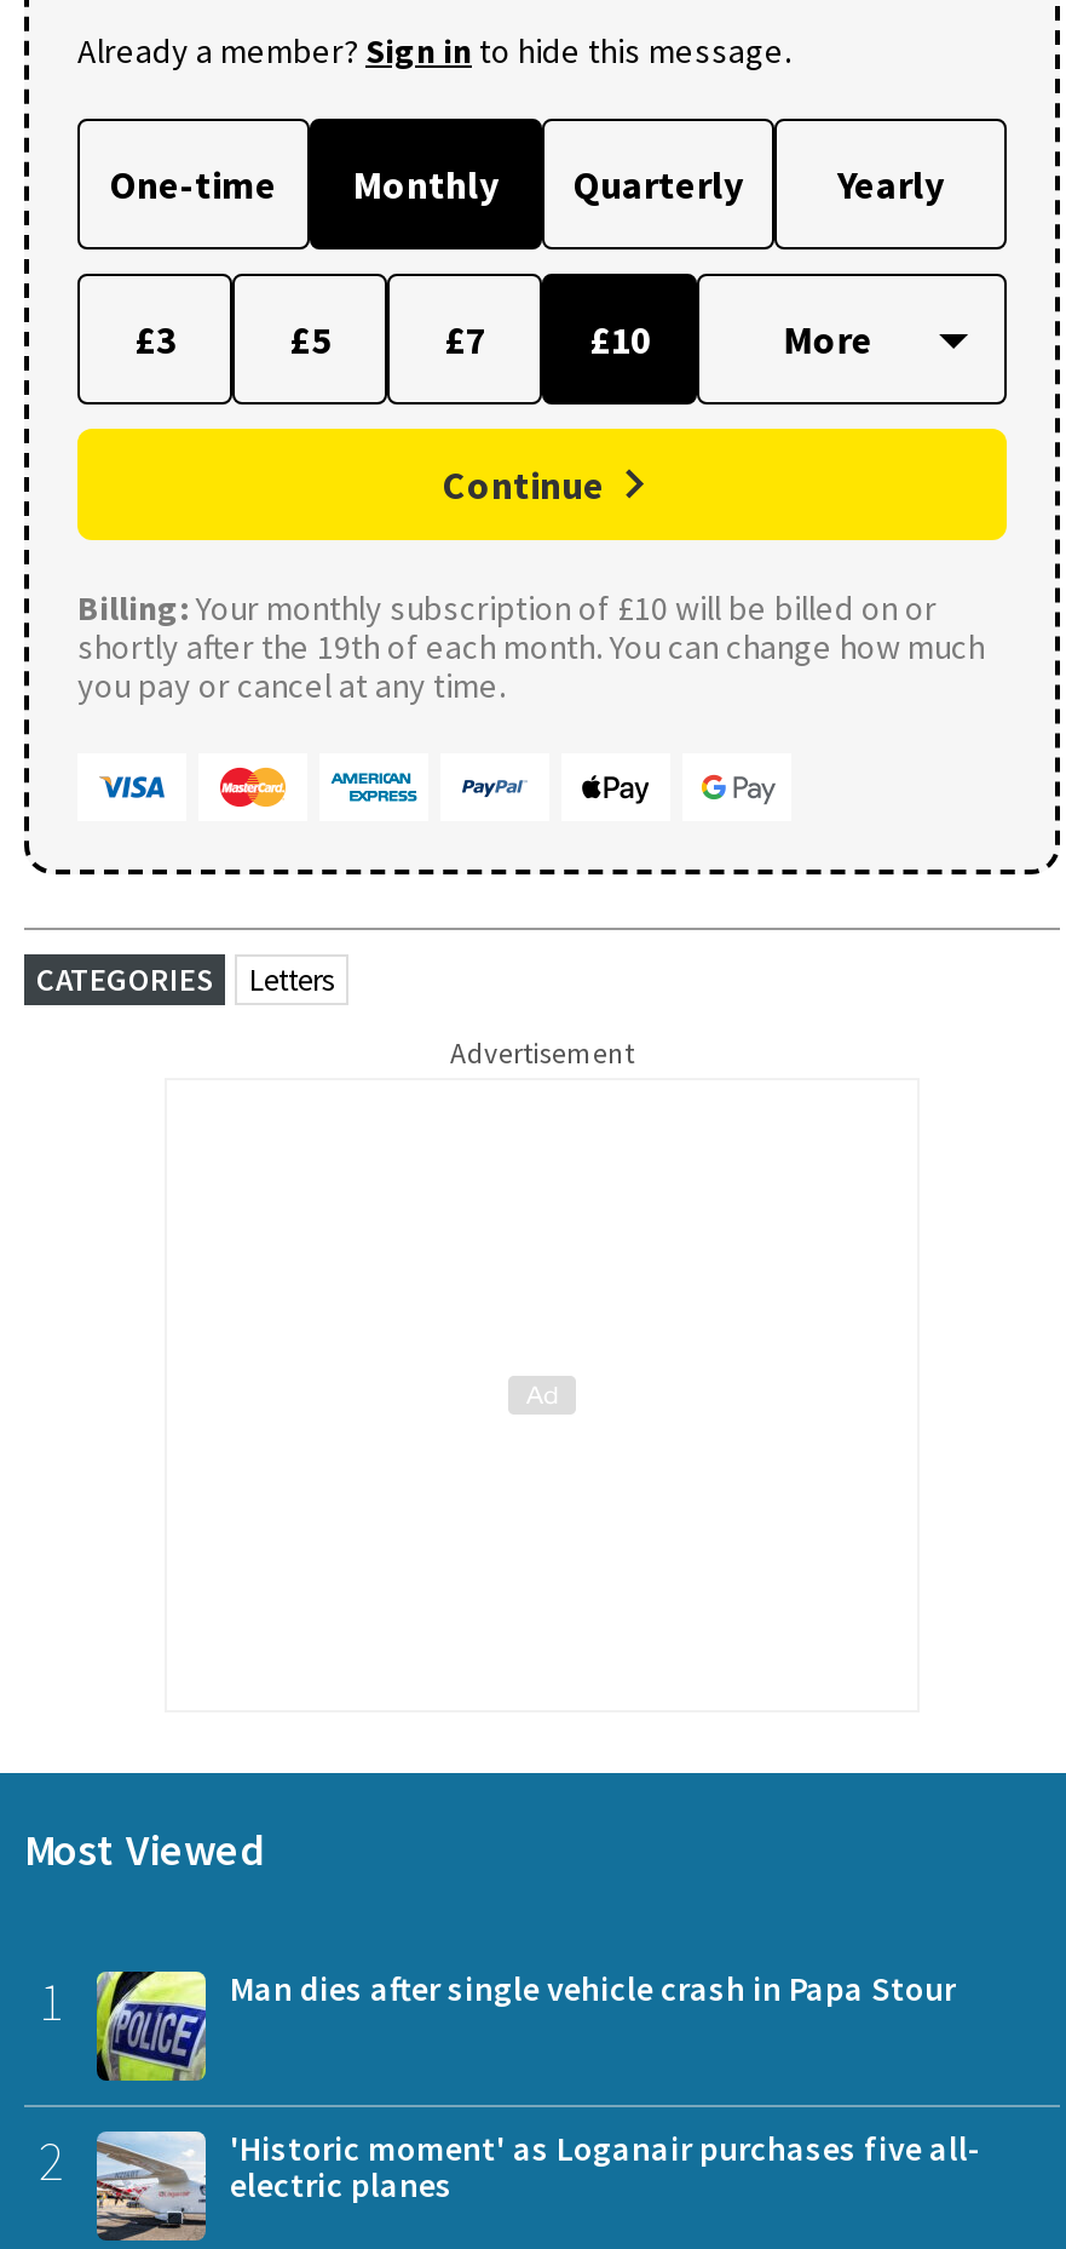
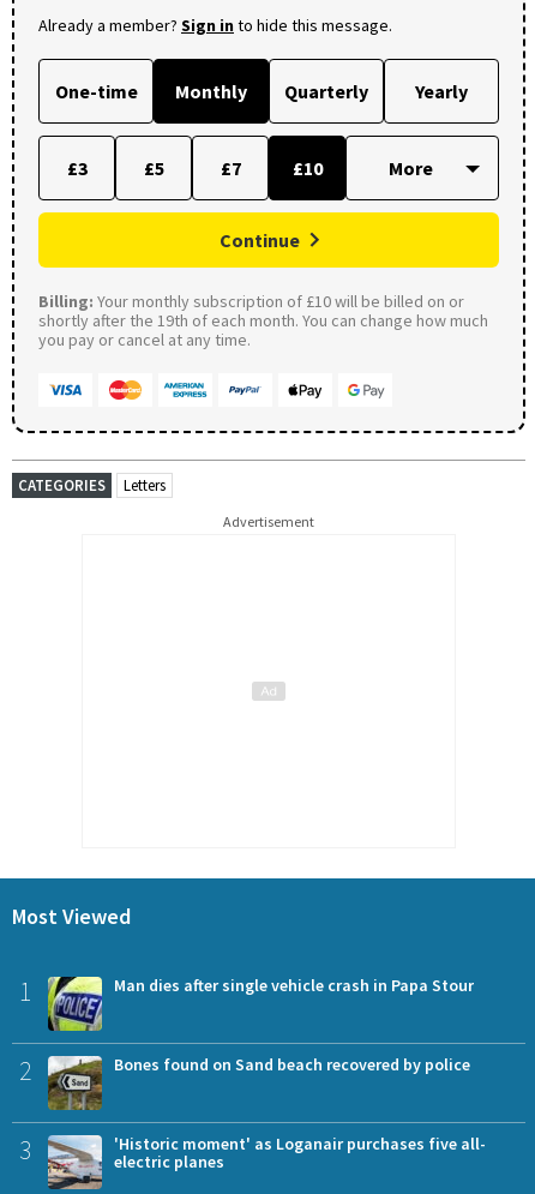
none -> [19,1053,470,1166] [image] | Bones found on Sand beach recovered by police | 3

